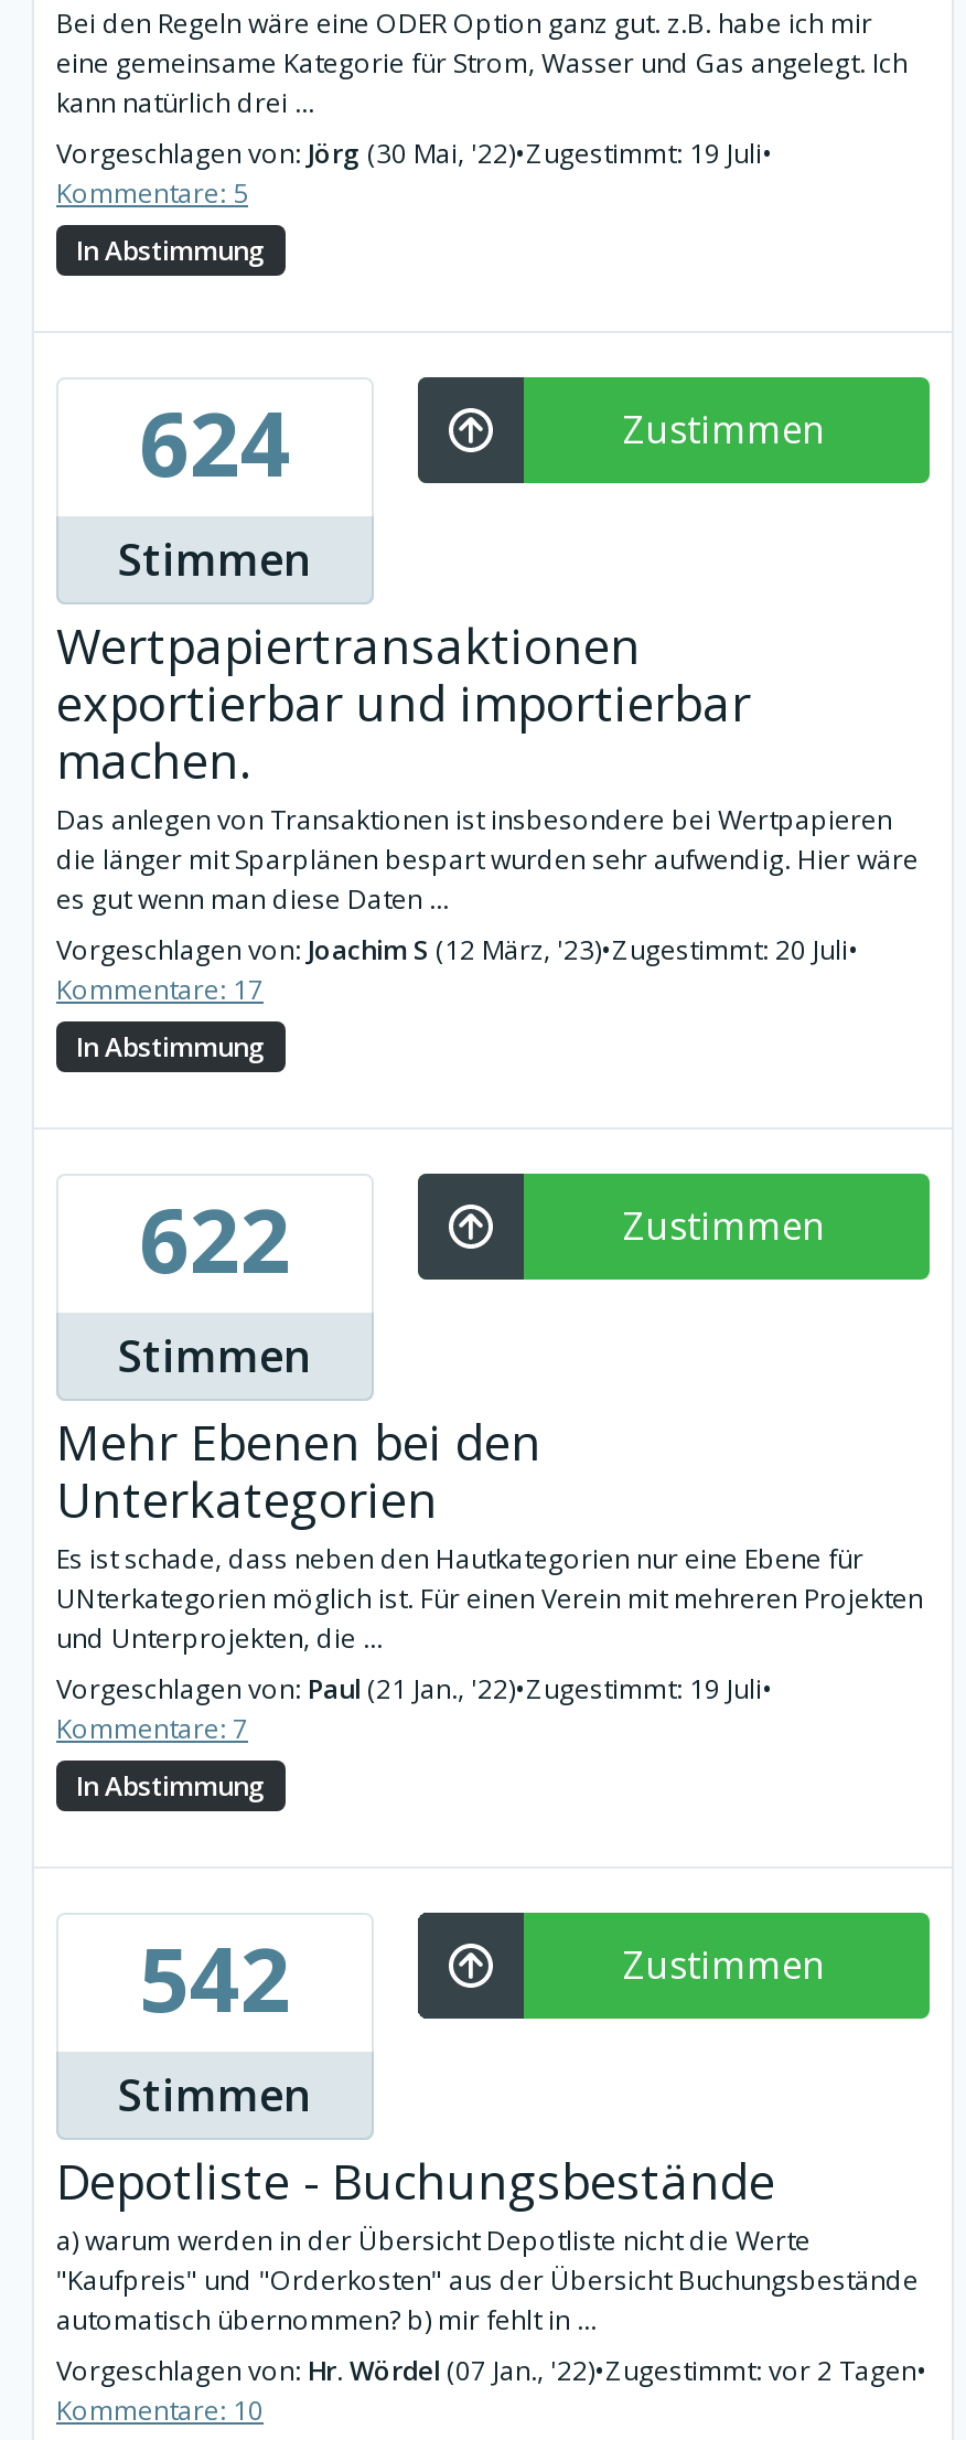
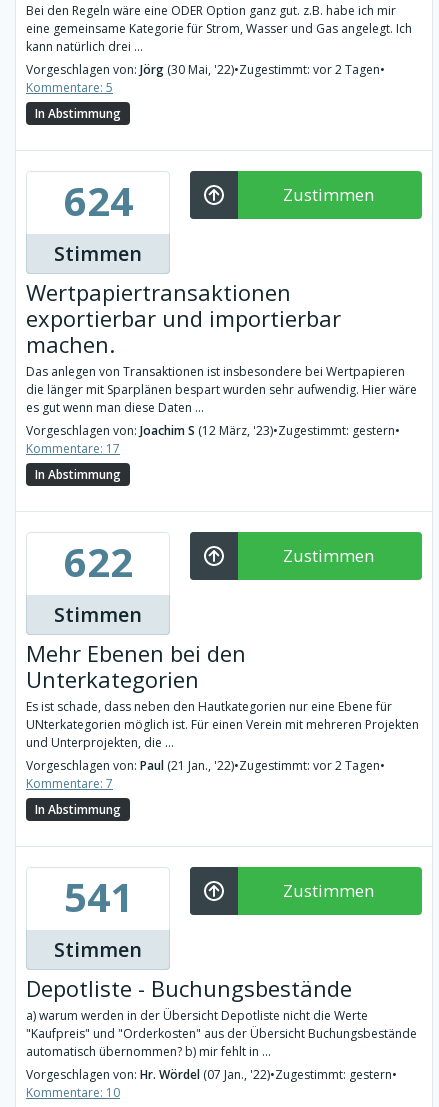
[56,135,773,172] Vorgeschlagen von: Jörg (30 Mai, '22)•Zugestimmt: 19 Juli• -> [26,61,385,78] Vorgeschlagen von: Jörg (30 Mai, '22)•Zugestimmt: vor 2 Tagen•
[56,931,859,968] Vorgeschlagen von: Joachim S (12 März, '23)•Zugestimmt: 20 Juli• -> [26,422,400,439] Vorgeschlagen von: Joachim S (12 März, '23)•Zugestimmt: gestern•
[56,1670,773,1708] Vorgeschlagen von: Paul (21 Jan., '22)•Zugestimmt: 19 Juli• -> [26,757,385,774] Vorgeschlagen von: Paul (21 Jan., '22)•Zugestimmt: vor 2 Tagen•
[139,1917,291,2038] 542 -> [63,869,132,924] 541
[56,2352,927,2389] Vorgeschlagen von: Hr. Wördel (07 Jan., '22)•Zugestimmt: vor 2 Tagen• -> [26,1066,397,1083] Vorgeschlagen von: Hr. Wördel (07 Jan., '22)•Zugestimmt: gestern•

